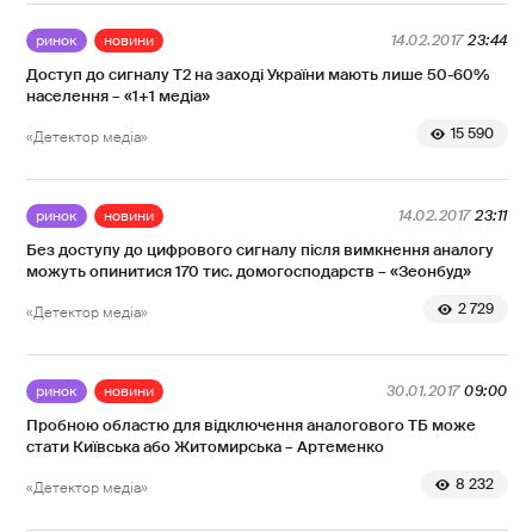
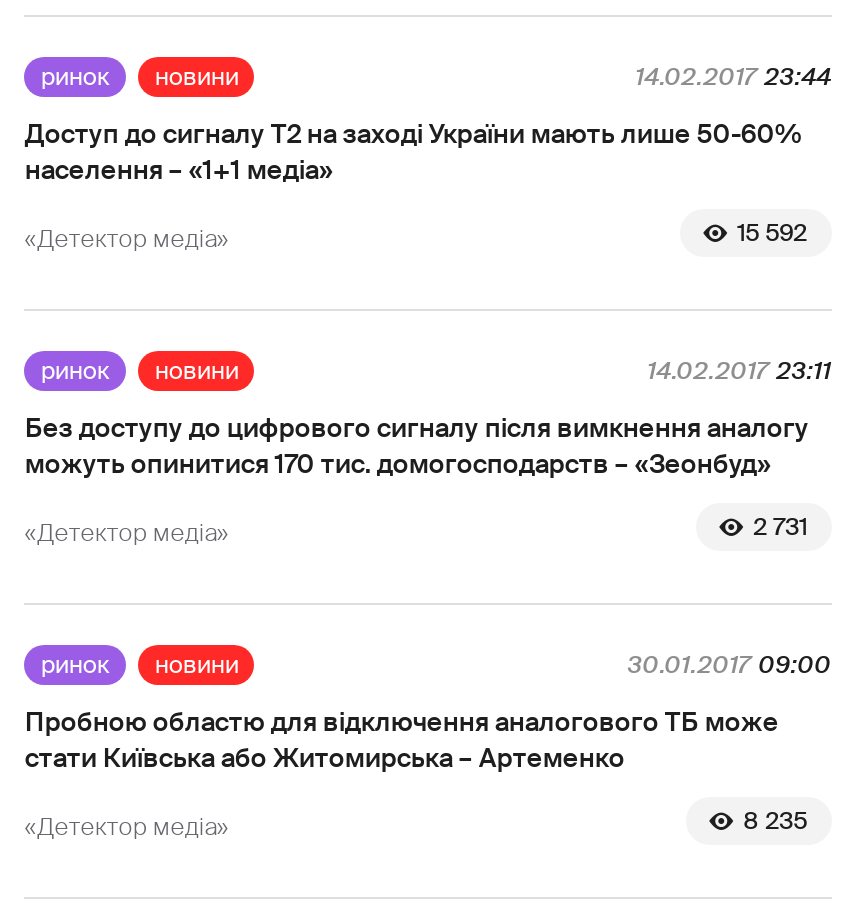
[450,124,493,143] 15 590 -> [737,217,807,249] 15 592
[458,300,493,319] 2 729 -> [753,511,807,543] 2 731
[455,475,493,494] 8 232 -> [743,805,807,837] 8 235

